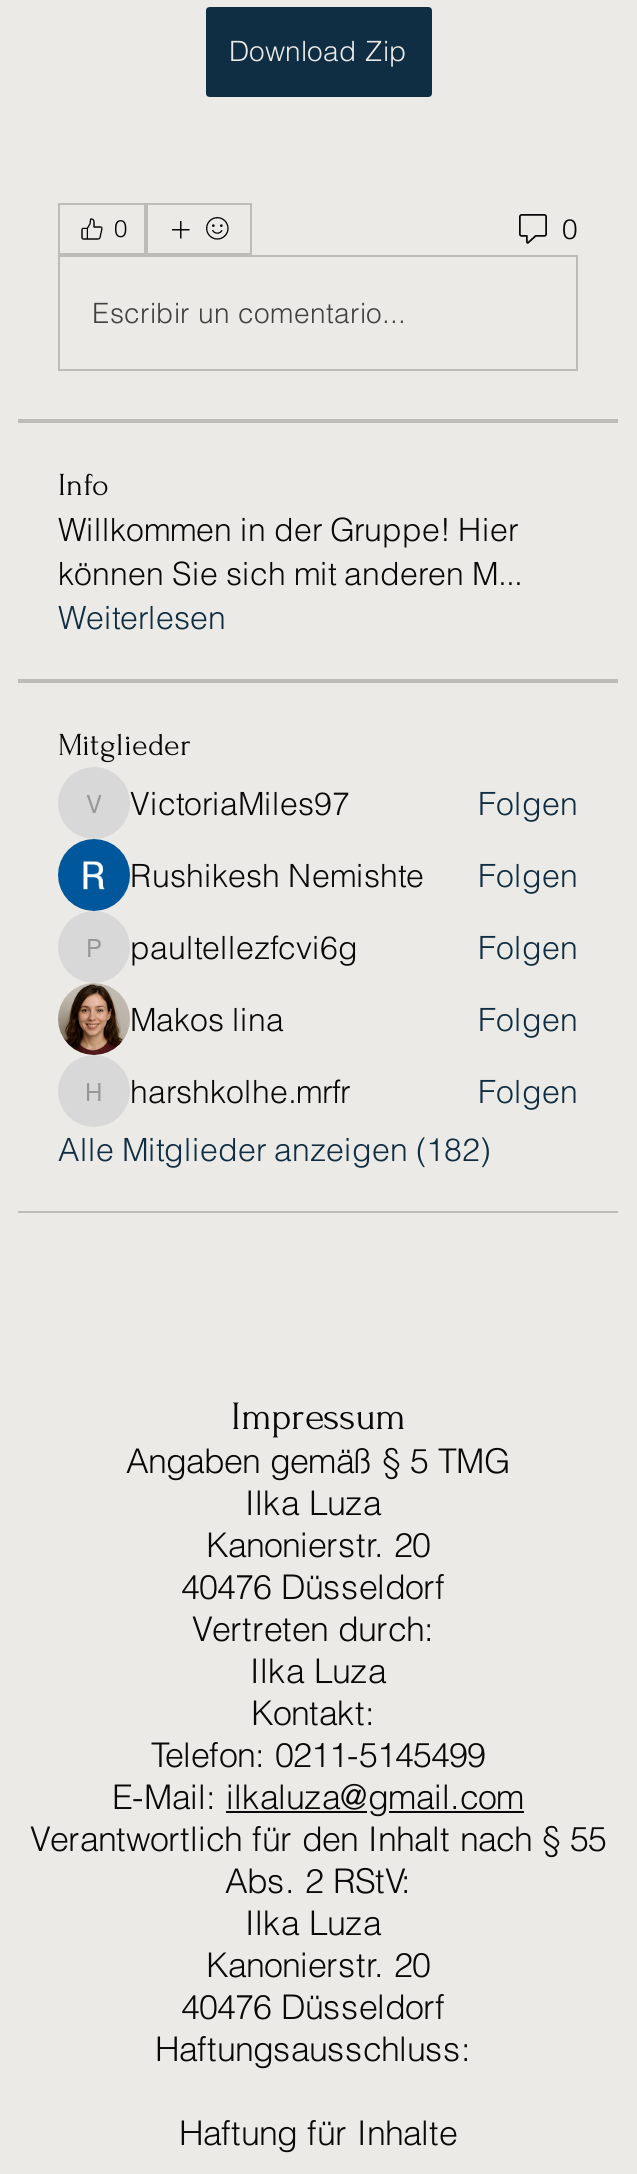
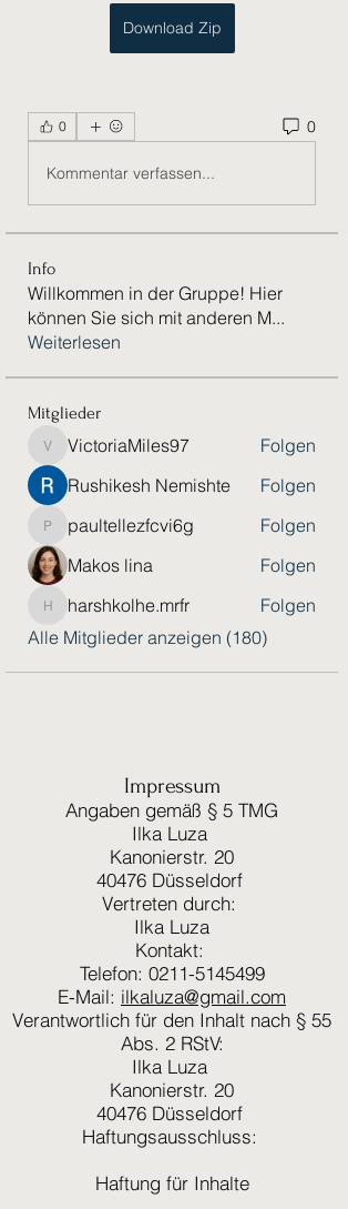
[92,294,406,330] Escribir un comentario... -> [47,163,215,183] Kommentar verfassen...
[58,1129,490,1169] Alle Mitglieder anzeigen (182) -> [28,626,267,648] Alle Mitglieder anzeigen (180)

